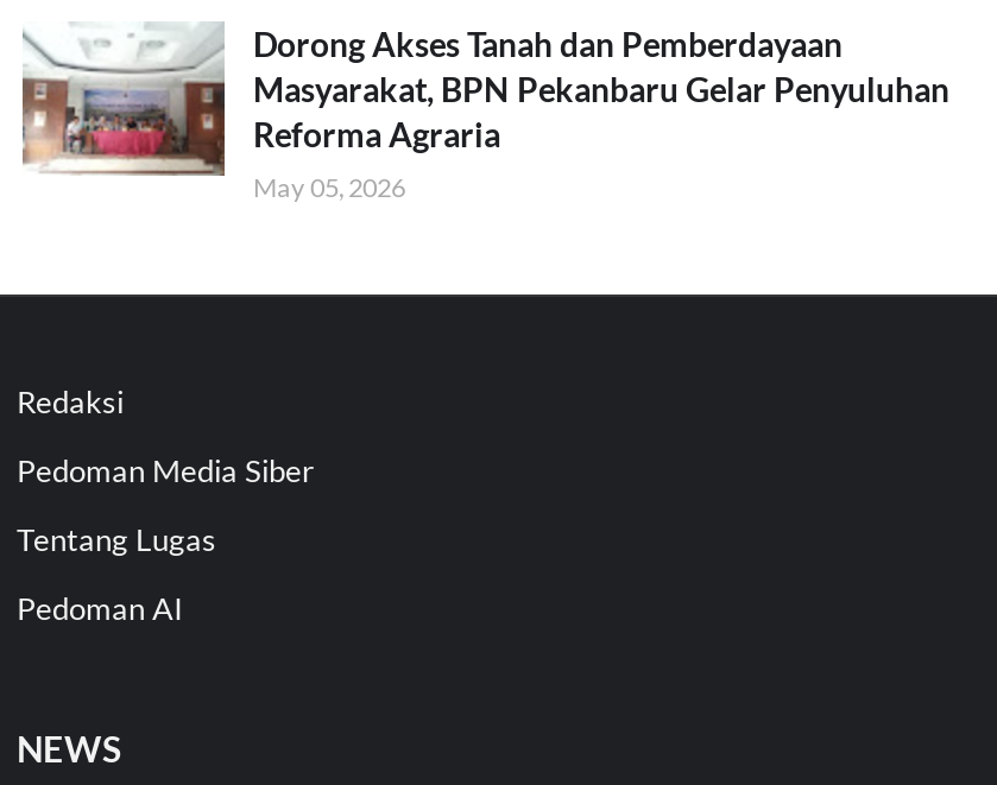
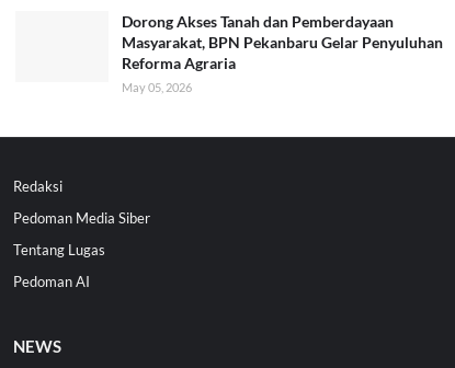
[20,21,227,178] [image] -> none

